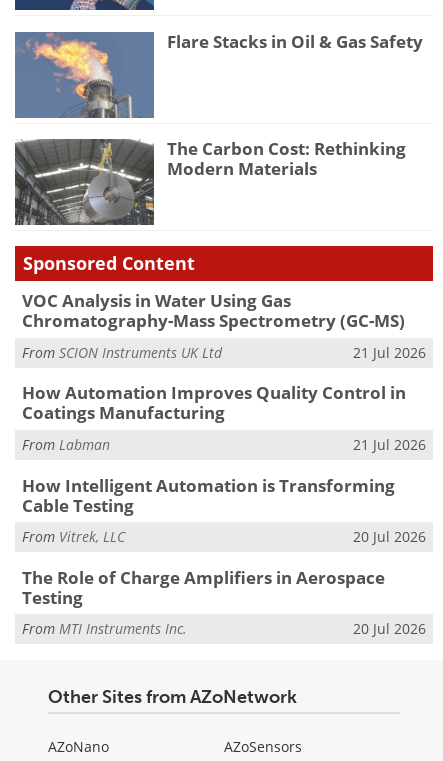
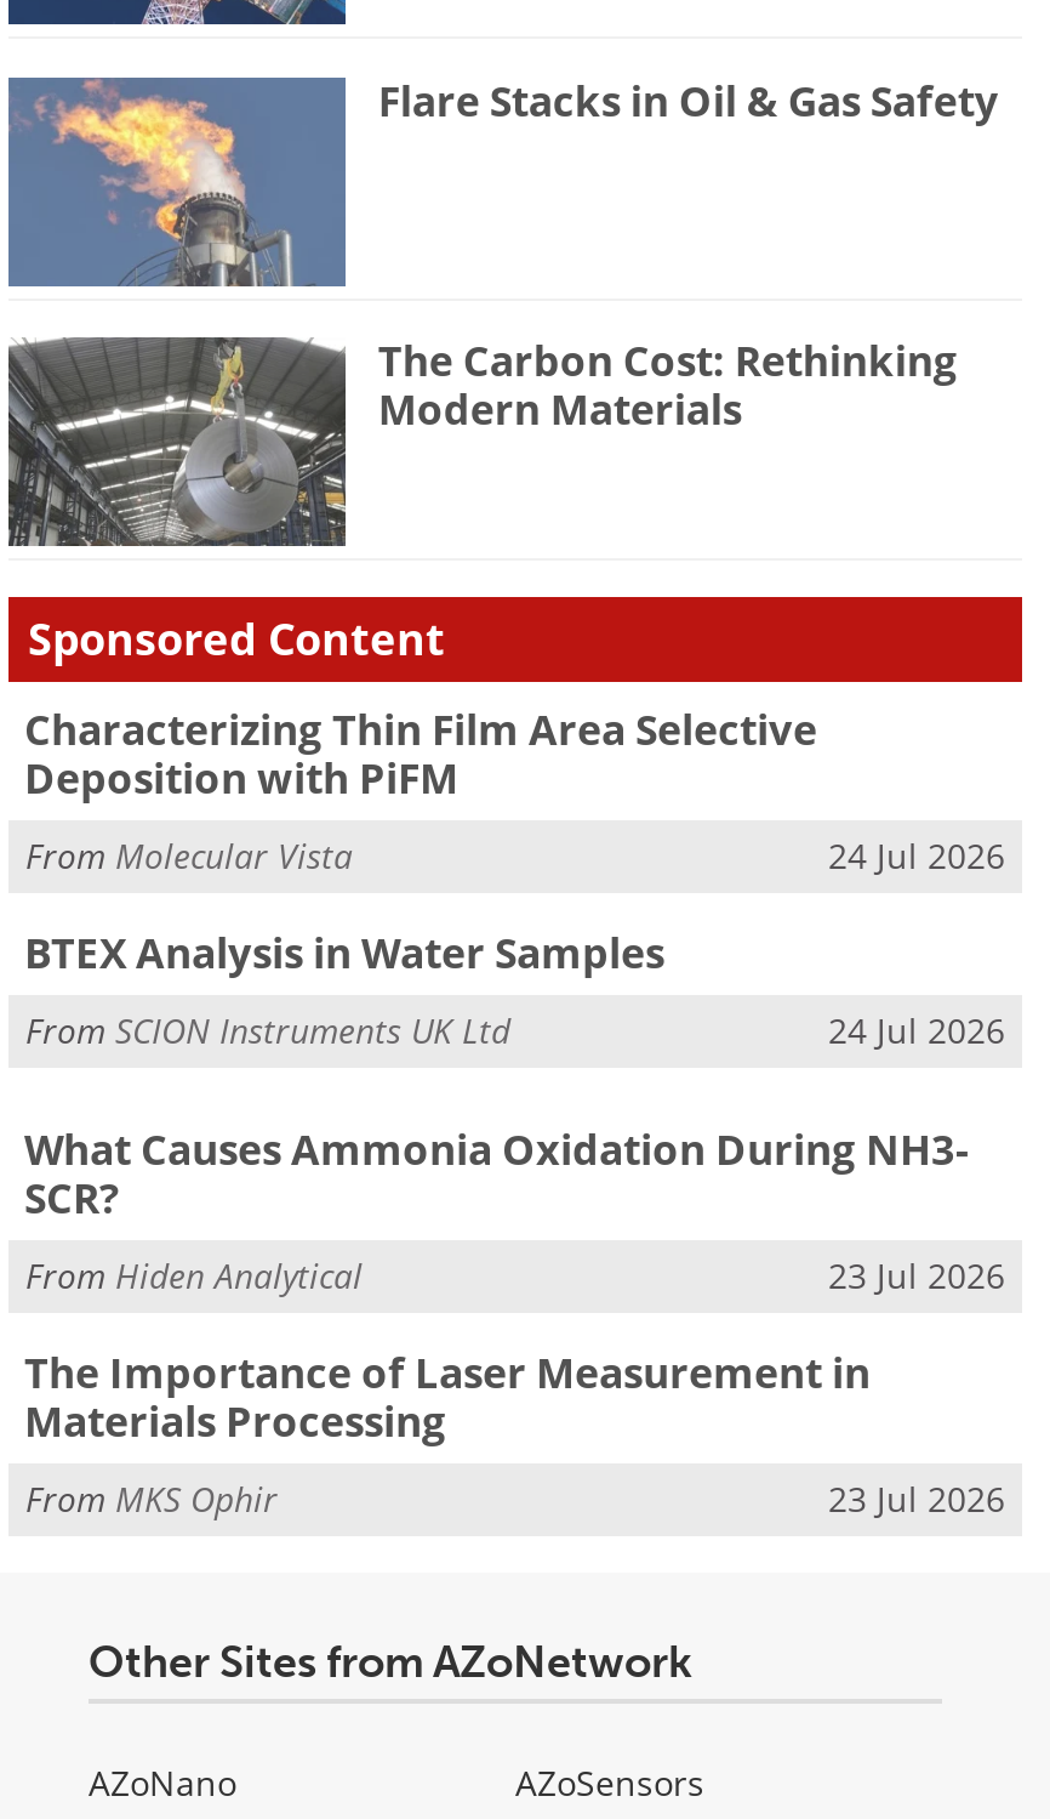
[21,289,404,332] VOC Analysis in Water Using Gas | Chromatography-Mass Spectrometry (GC-MS) -> [24,702,1005,982] Characterizing Thin Film Area Selective | Deposition with PiFM | From Molecular Vista | 24 Jul 2026 | BTEX Analysis in Water Samples
[21,343,426,638] 21 Jul 2026 | How Automation Improves Quality Control in | Coatings Manufacturing | From Labman | 21 Jul 2026 | How Intelligent Automation is Transforming | Cable Testing | From Vitrek, LLC | 20 Jul 2026 | The Role of Charge Amplifiers in Aerospace | Testing | From MTI Instruments Inc. | 20 Jul 2026 -> [24,1007,1005,1521] 24 Jul 2026 | What Causes Ammonia Oxidation During NH3- | SCR? | From Hiden Analytical | 23 Jul 2026 | The Importance of Laser Measurement in | Materials Processing | From MKS Ophir | 23 Jul 2026
moved [22,343,222,362] -> [25,1007,510,1053]: From SCION Instruments UK Ltd

